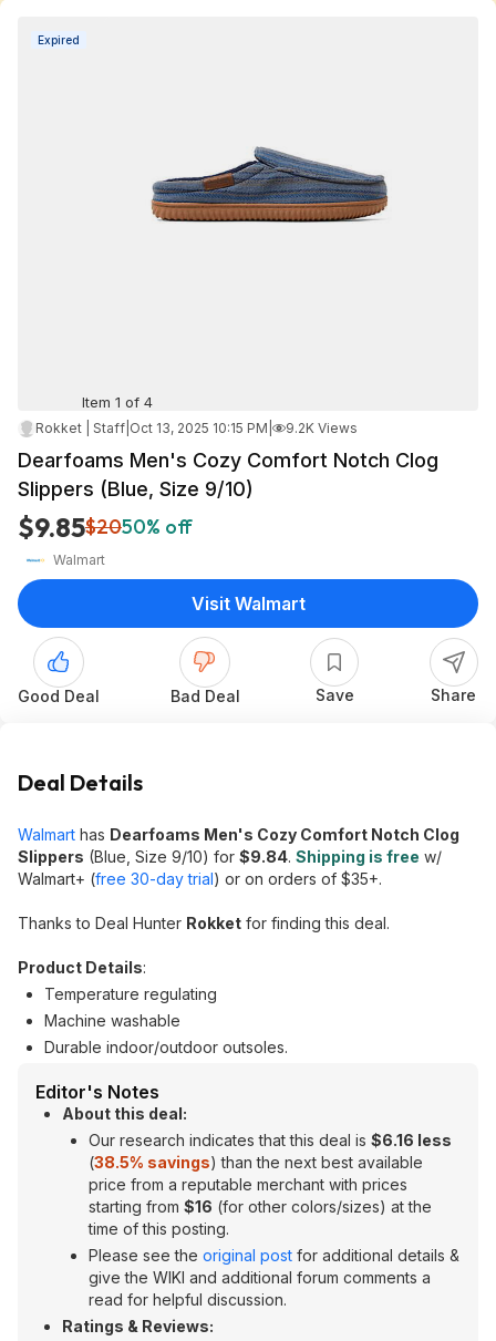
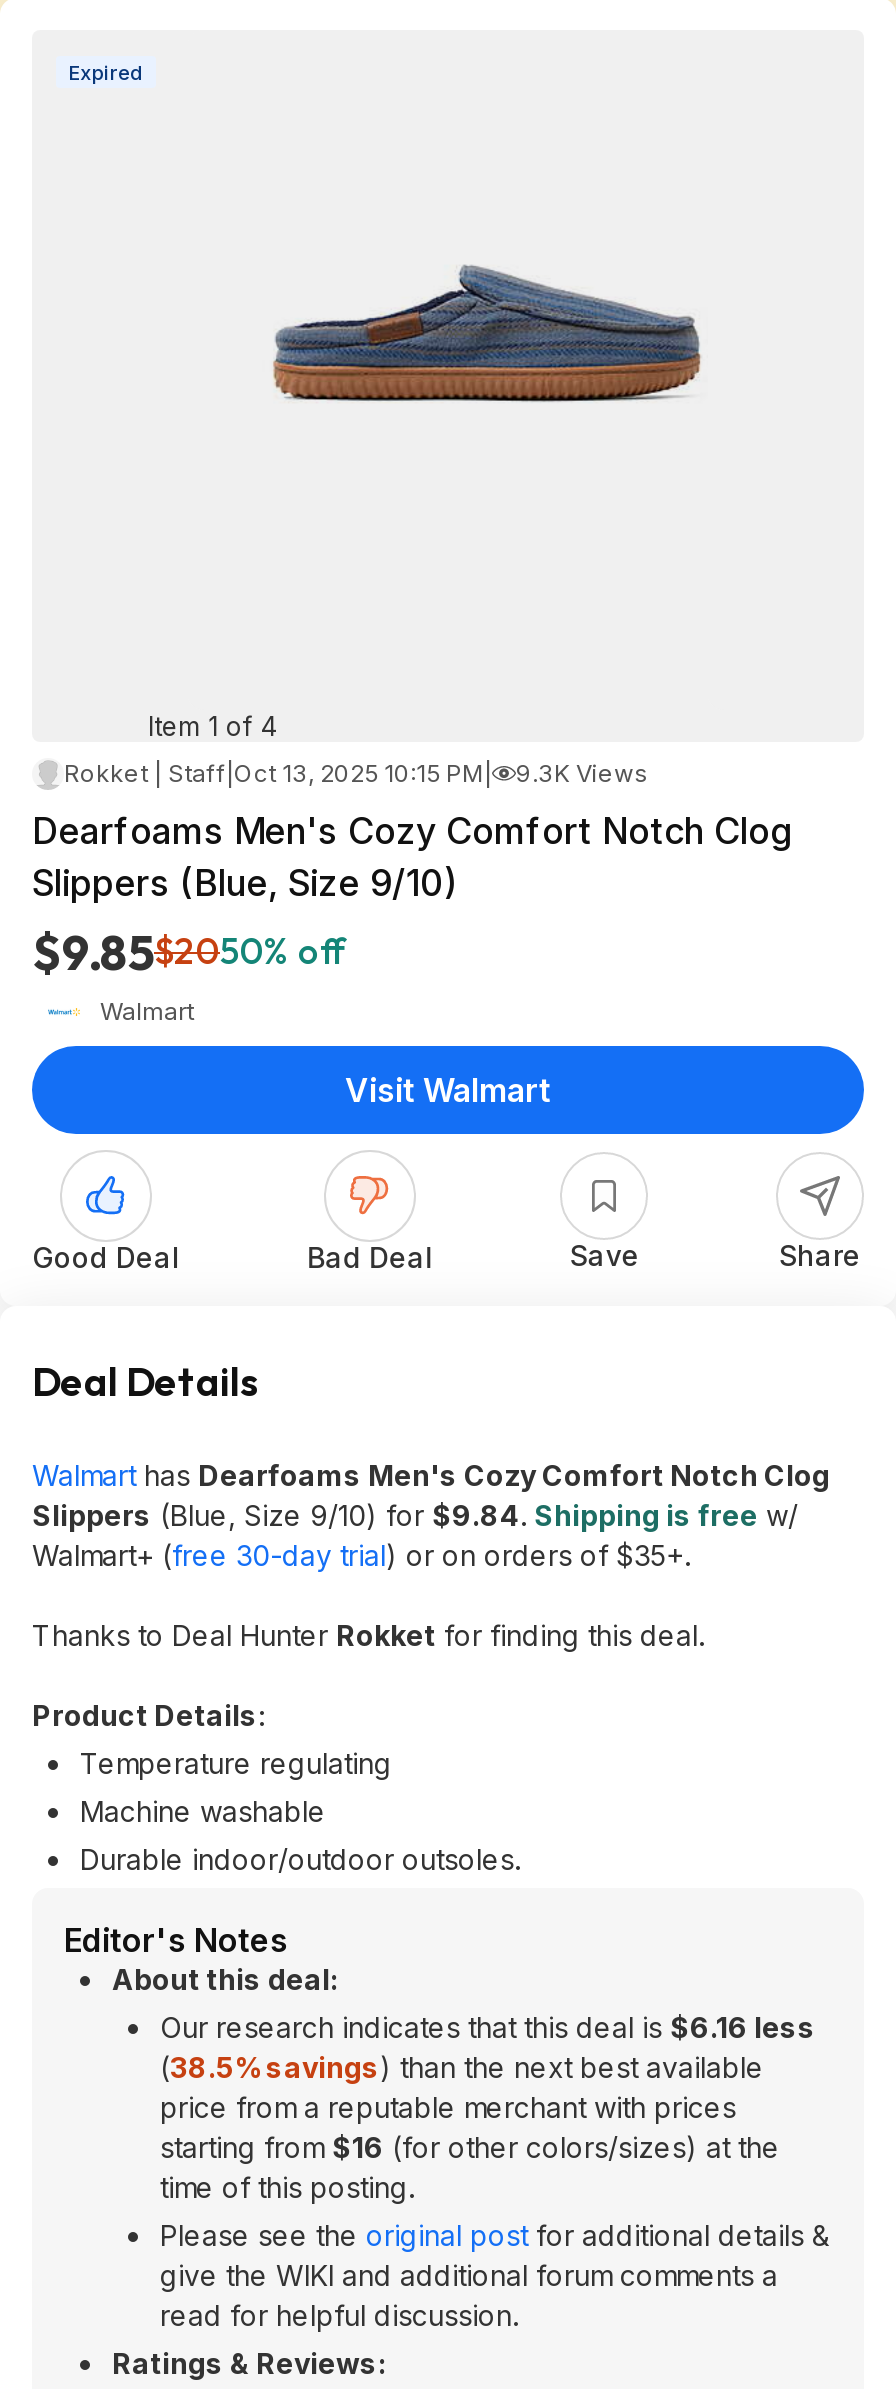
[286,420,358,436] 9.2K Views -> [516,758,648,788] 9.3K Views

